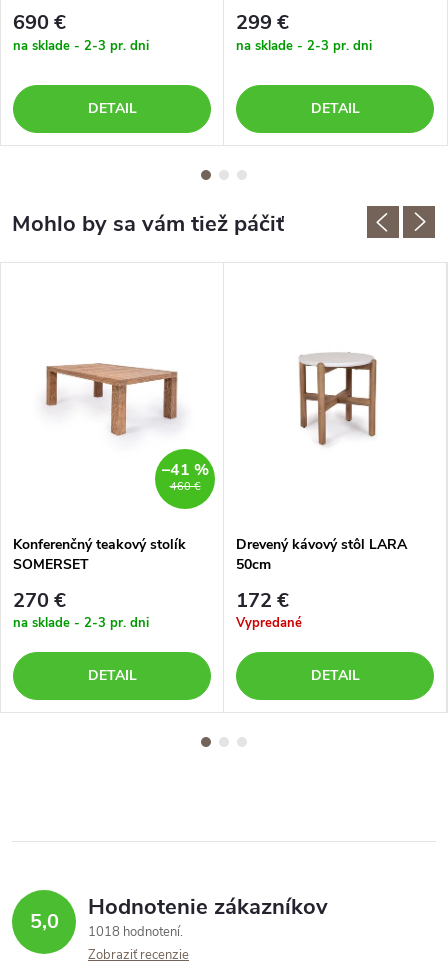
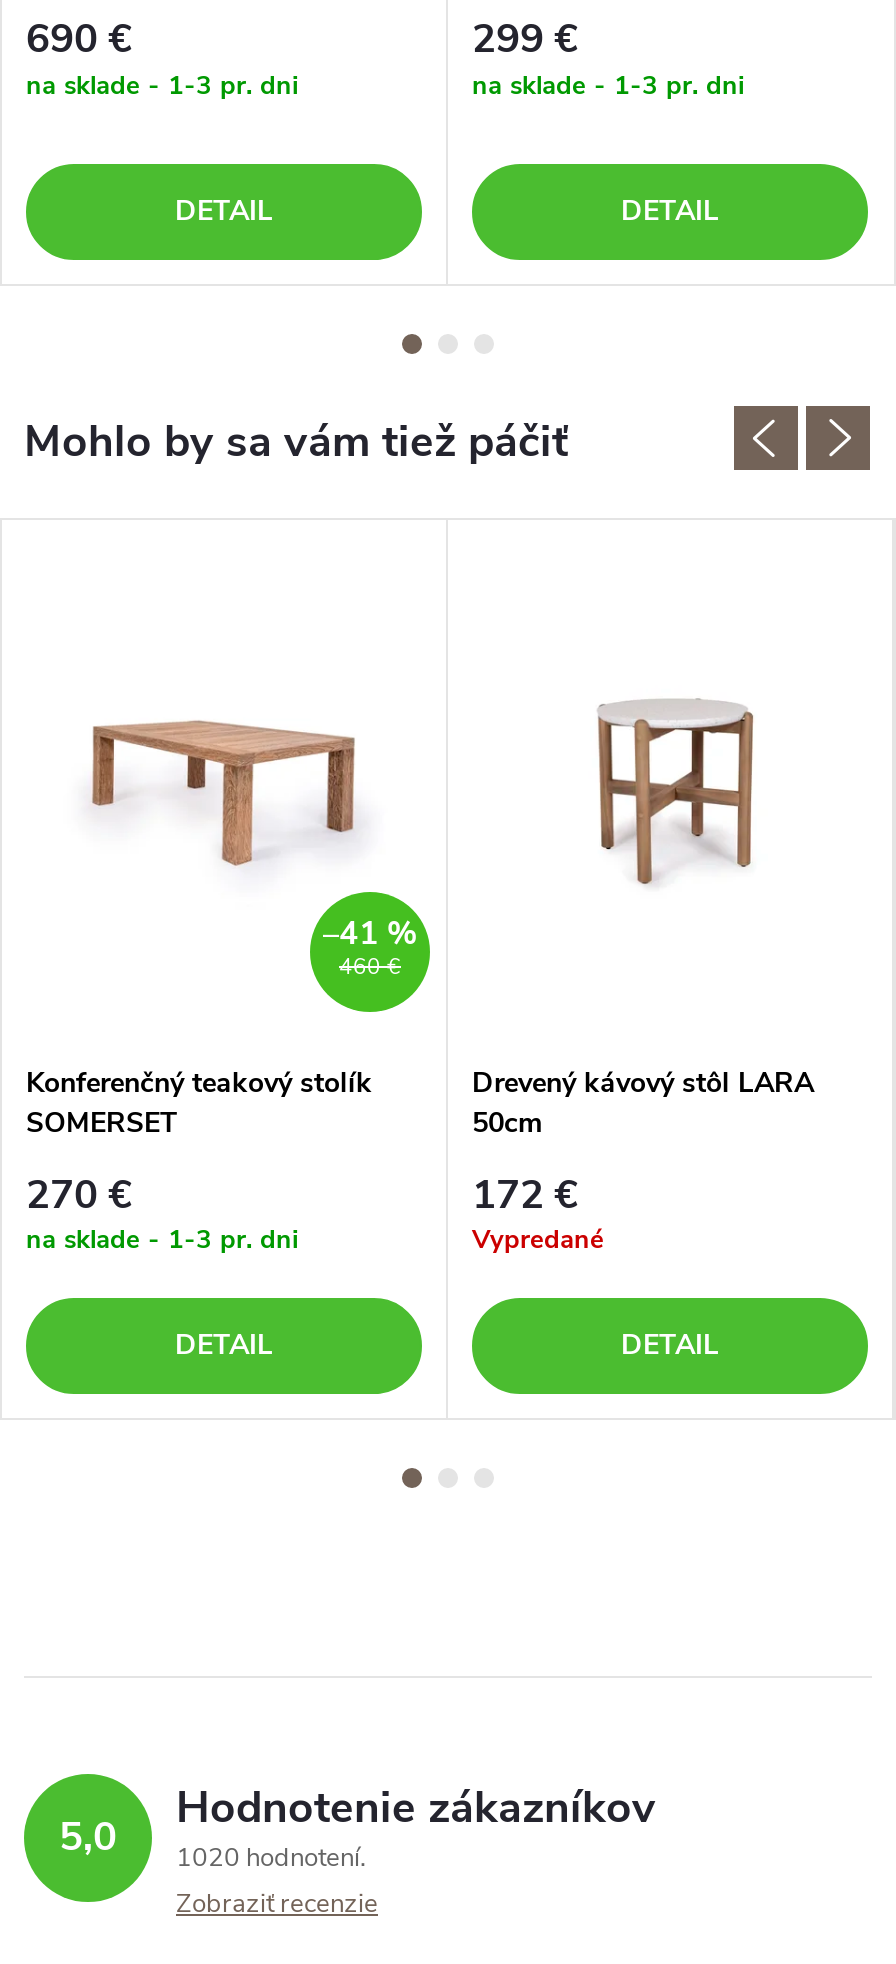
[13,36,149,54] na sklade - 2-3 pr. dni -> [26,67,298,103] na sklade - 1-3 pr. dni
[236,36,372,54] na sklade - 2-3 pr. dni -> [472,67,744,103] na sklade - 1-3 pr. dni
[13,614,149,632] na sklade - 2-3 pr. dni -> [26,1222,298,1258] na sklade - 1-3 pr. dni
[29,892,328,941] 5,0 1018 hodnotení Hodnotenie zákazníkov -> [59,1778,656,1876] 5,0 1020 hodnotení Hodnotenie zákazníkov

